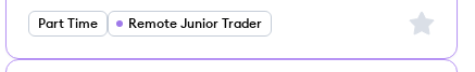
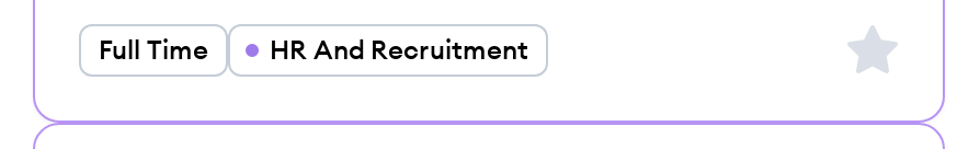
[38,15,262,31] Part Time | Remote Junior Trader -> [99,33,528,66] Full Time | HR And Recruitment

